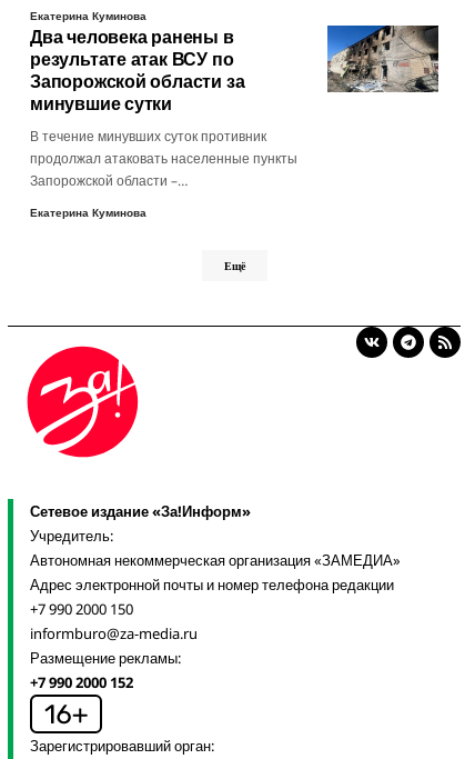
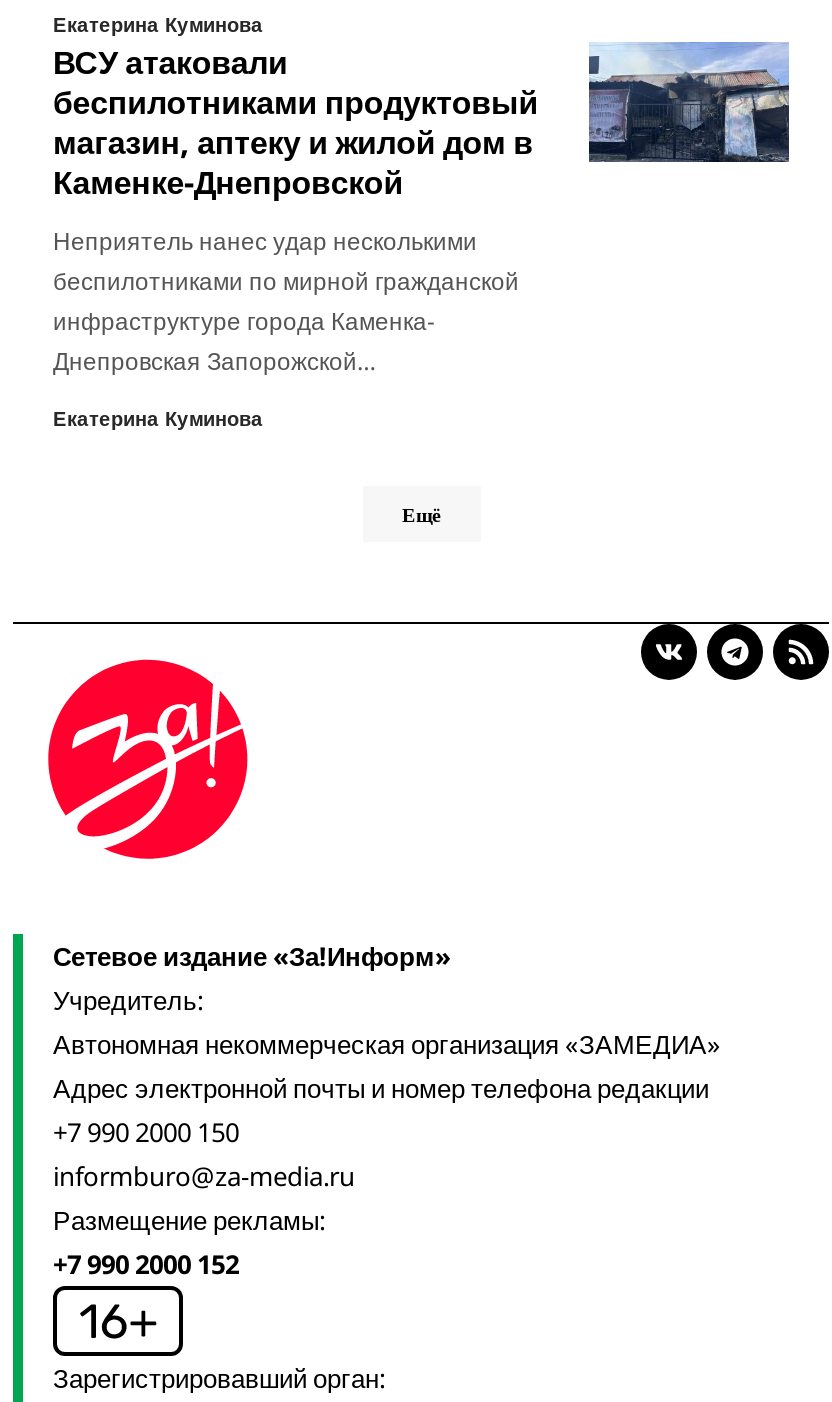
[30,25,245,116] Два человека ранены в | результате атак ВСУ по | Запорожской области за | минувшие сутки -> [53,41,538,205] ВСУ атаковали | беспилотниками продуктовый | магазин, аптеку и жилой дом в | Каменке-Днепровской
[326,24,438,92] [image] -> [587,42,789,162] [image]
[30,127,297,190] В течение минувших суток противник | продолжал атаковать населенные пункты | Запорожской области –… -> [53,225,519,379] Неприятель нанес удар несколькими | беспилотниками по мирной гражданской | инфраструктуре города Каменка- | Днепровская Запорожской…

